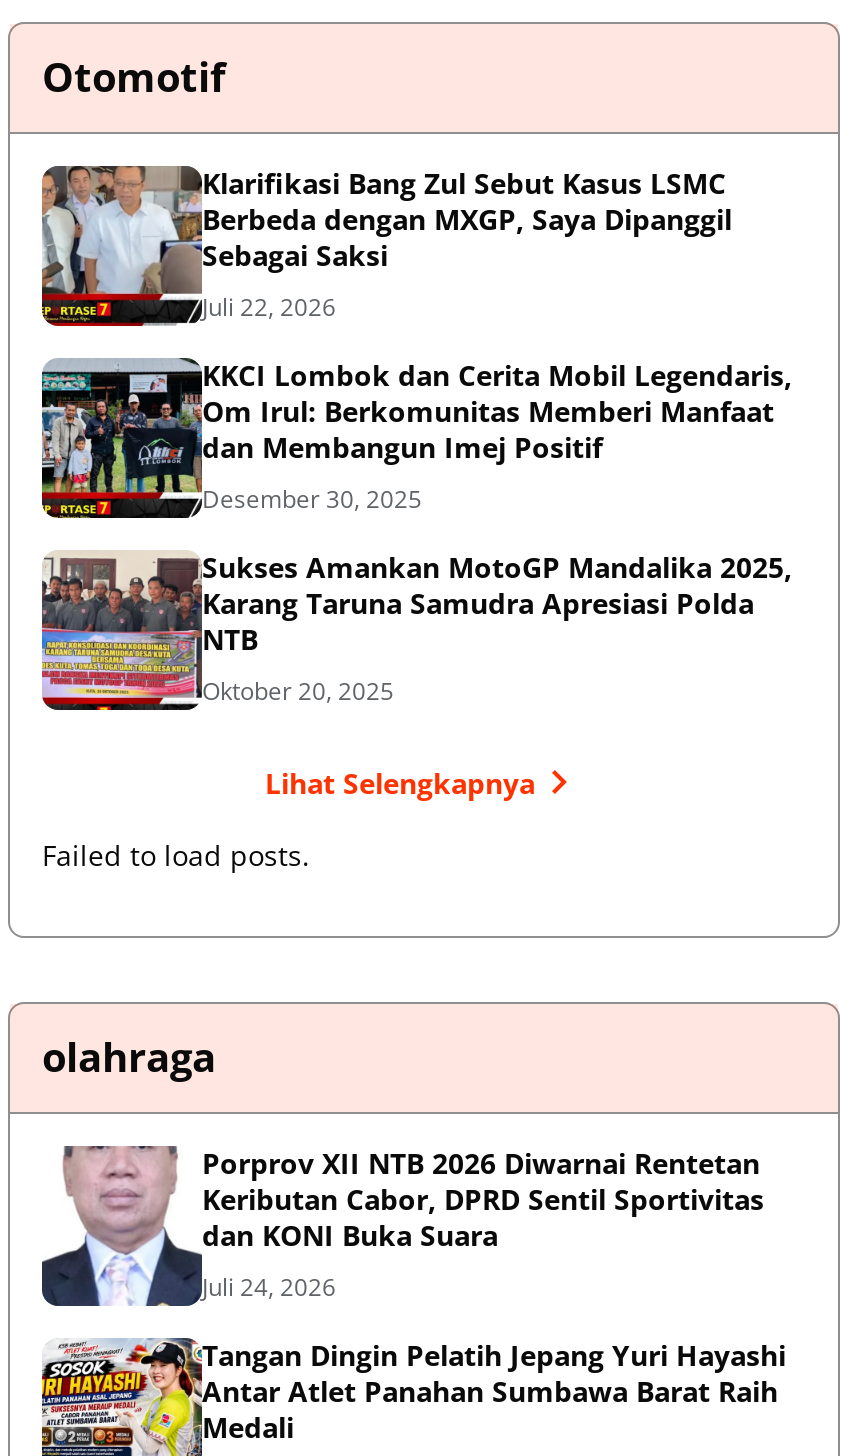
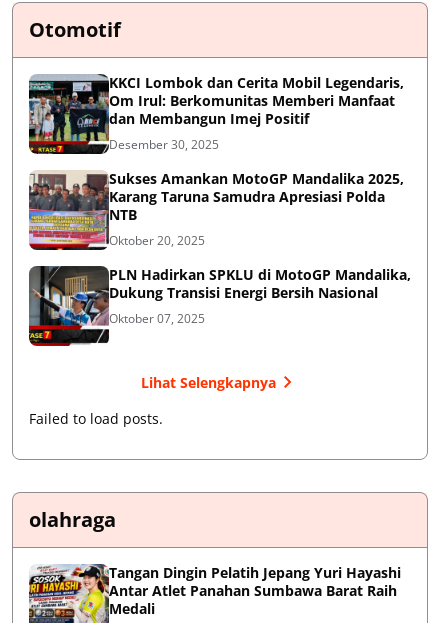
[40,164,732,326] [image] | Klarifikasi Bang Zul Sebut Kasus LSMC | Berbeda dengan MXGP, Saya Dipanggil | Sebagai Saksi | Juli 22, 2026 -> none
none -> [28,265,411,347] [image] | PLN Hadirkan SPKLU di MotoGP Mandalika, | Dukung Transisi Energi Bersih Nasional | Oktober 07, 2025
[42,1144,764,1306] [image] | Porprov XII NTB 2026 Diwarnai Rentetan | Keributan Cabor, DPRD Sentil Sportivitas | dan KONI Buka Suara | Juli 24, 2026 -> none

